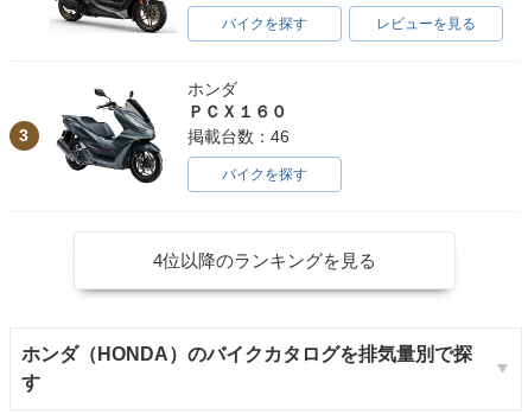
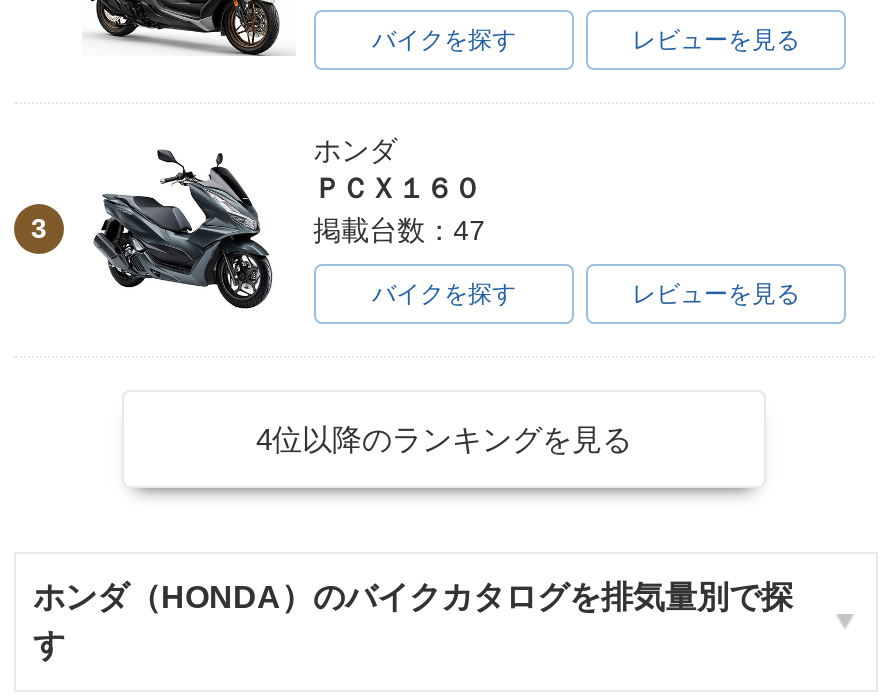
[187,127,289,146] 掲載台数：46 -> [313,214,485,246] 掲載台数：47
none -> [632,280,800,308] レビューを見る

